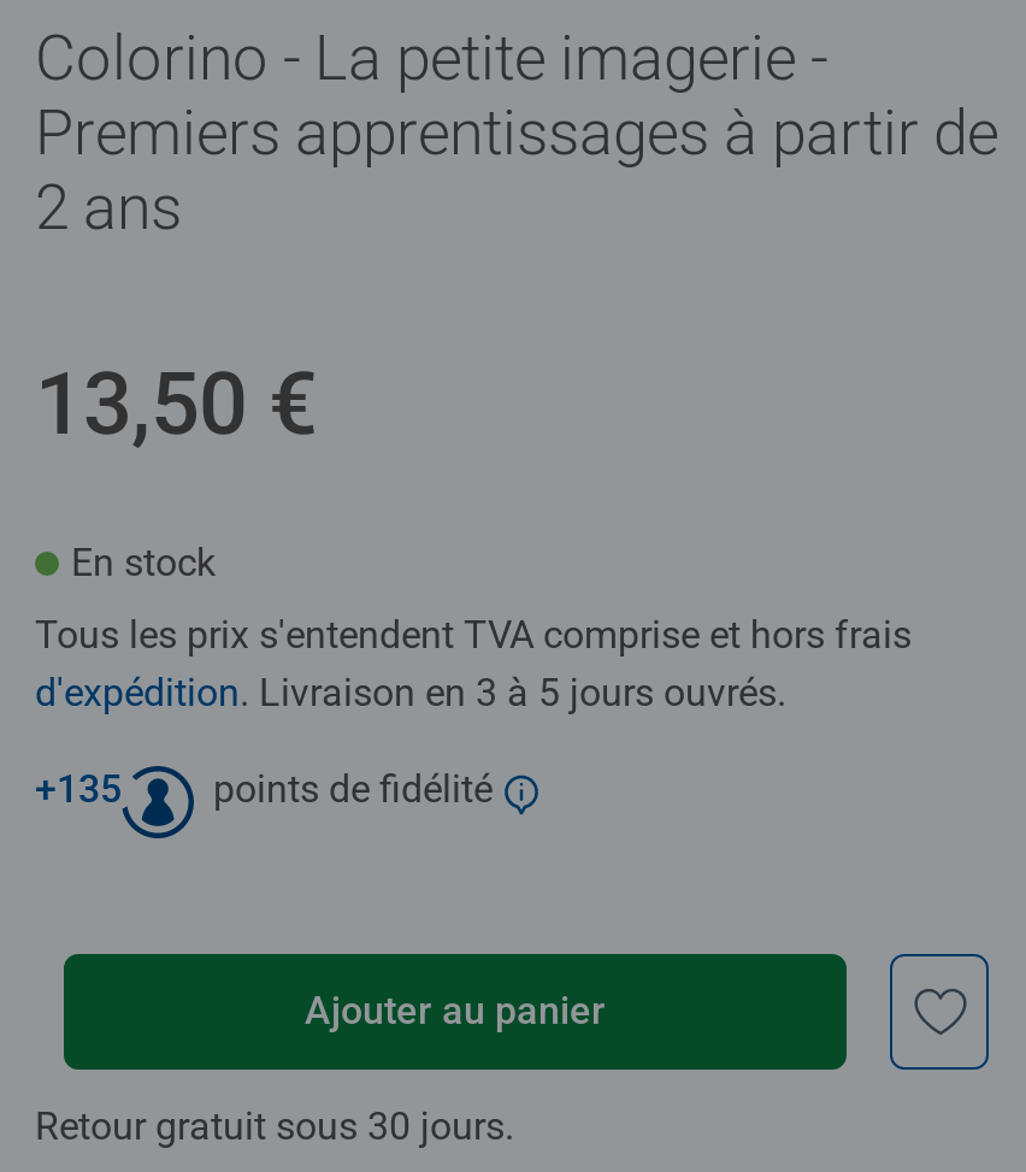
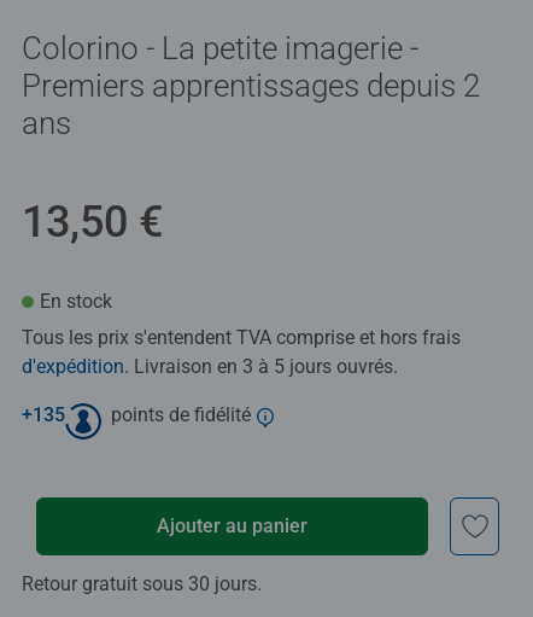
[35,96,998,243] Premiers apprentissages à partir de | 2 ans -> [22,67,480,141] Premiers apprentissages depuis 2 | ans

